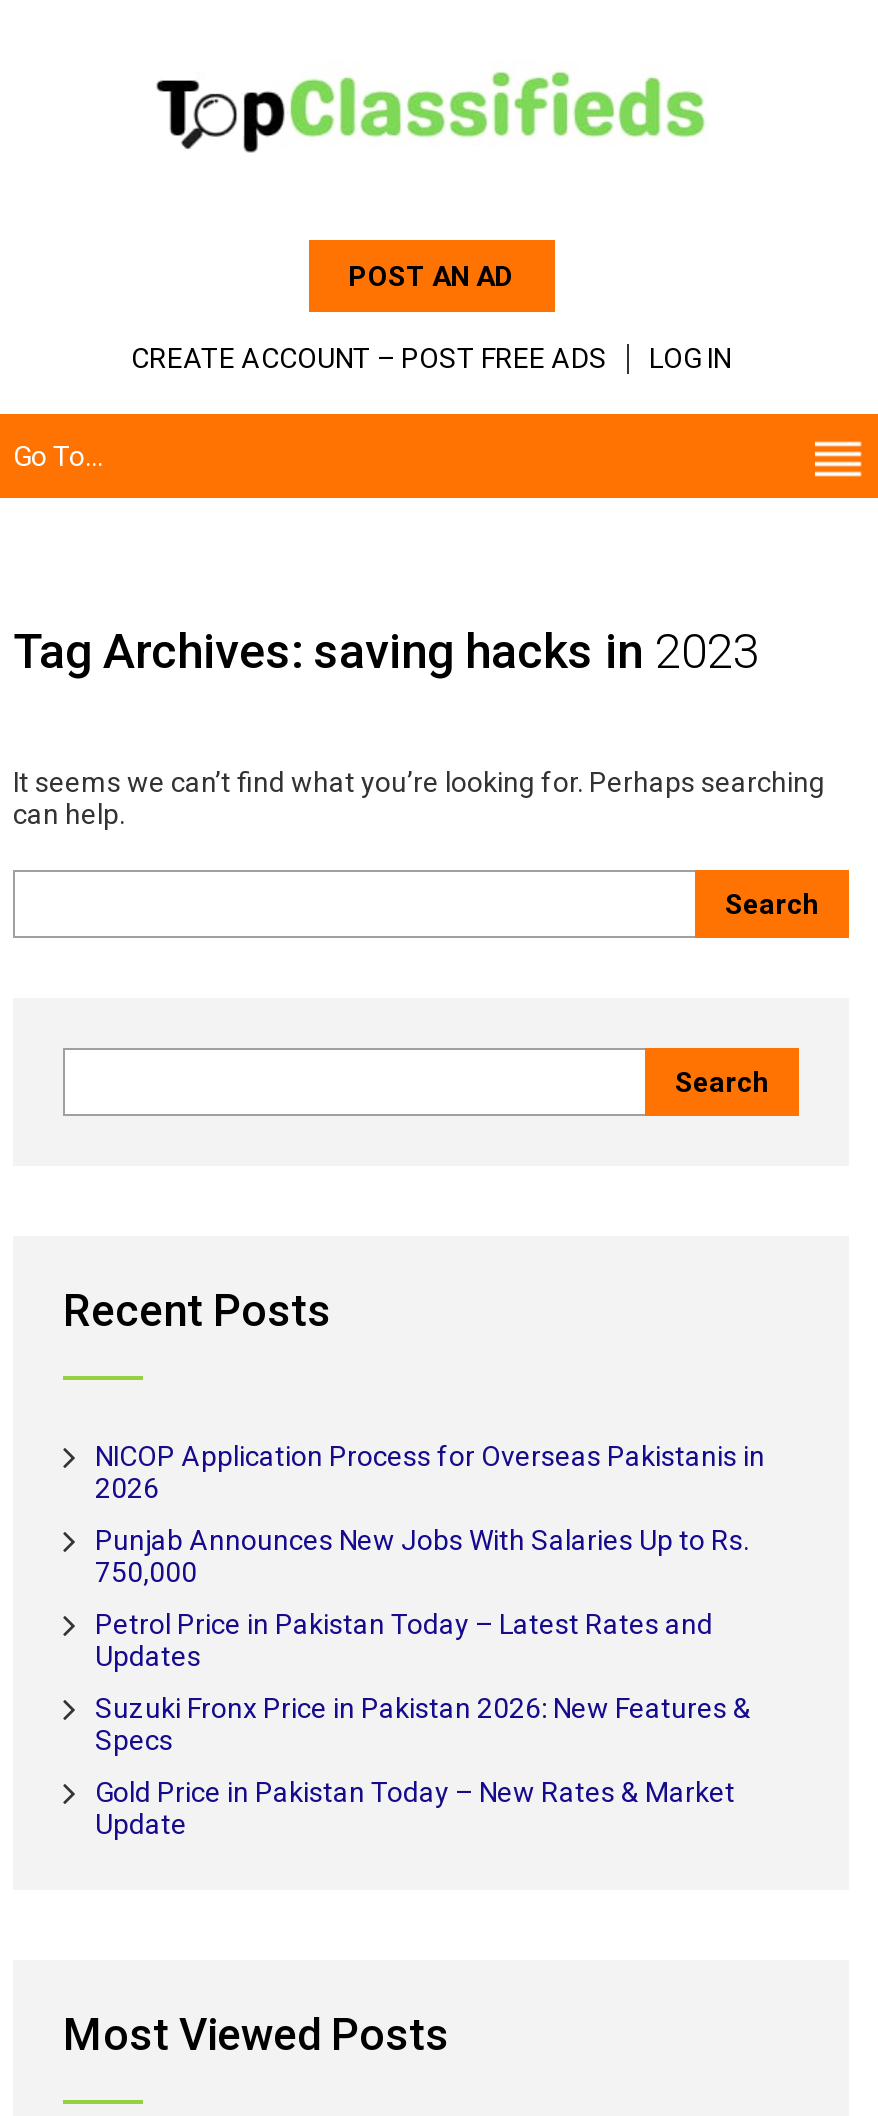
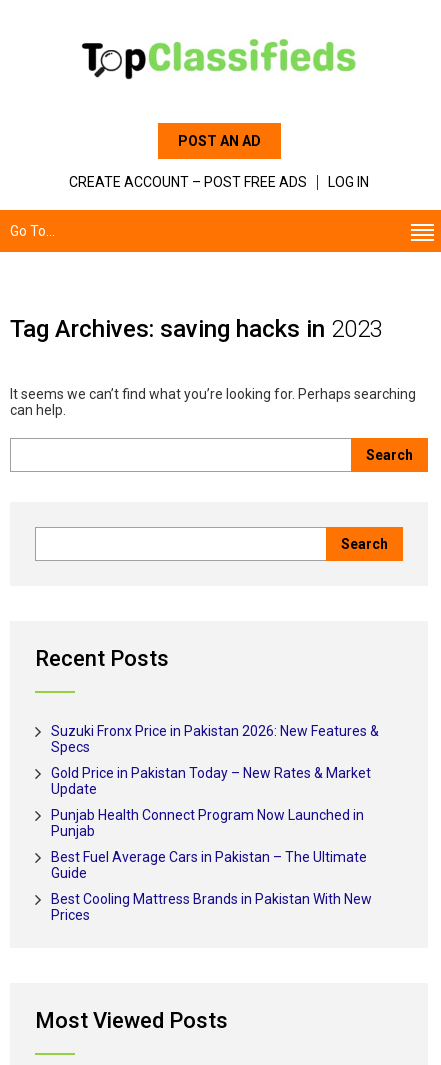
[95,1440,765,1672] NICOP Application Process for Overseas Pakistanis in | 2026 | Punjab Announces New Jobs With Salaries Up to Rs. | 750,000 | Petrol Price in Pakistan Today – Latest Rates and | Updates -> none
moved [95,1692,751,1840] -> [51,723,379,797]: Suzuki Fronx Price in Pakistan 2026: New Features & | Specs | Gold Price in Pakistan Today – New Rates & Market | Update
none -> [51,807,372,923] Punjab Health Connect Program Now Launched in | Punjab | Best Fuel Average Cars in Pakistan – The Ultimate | Guide | Best Cooling Mattress Brands in Pakistan With New | Prices

